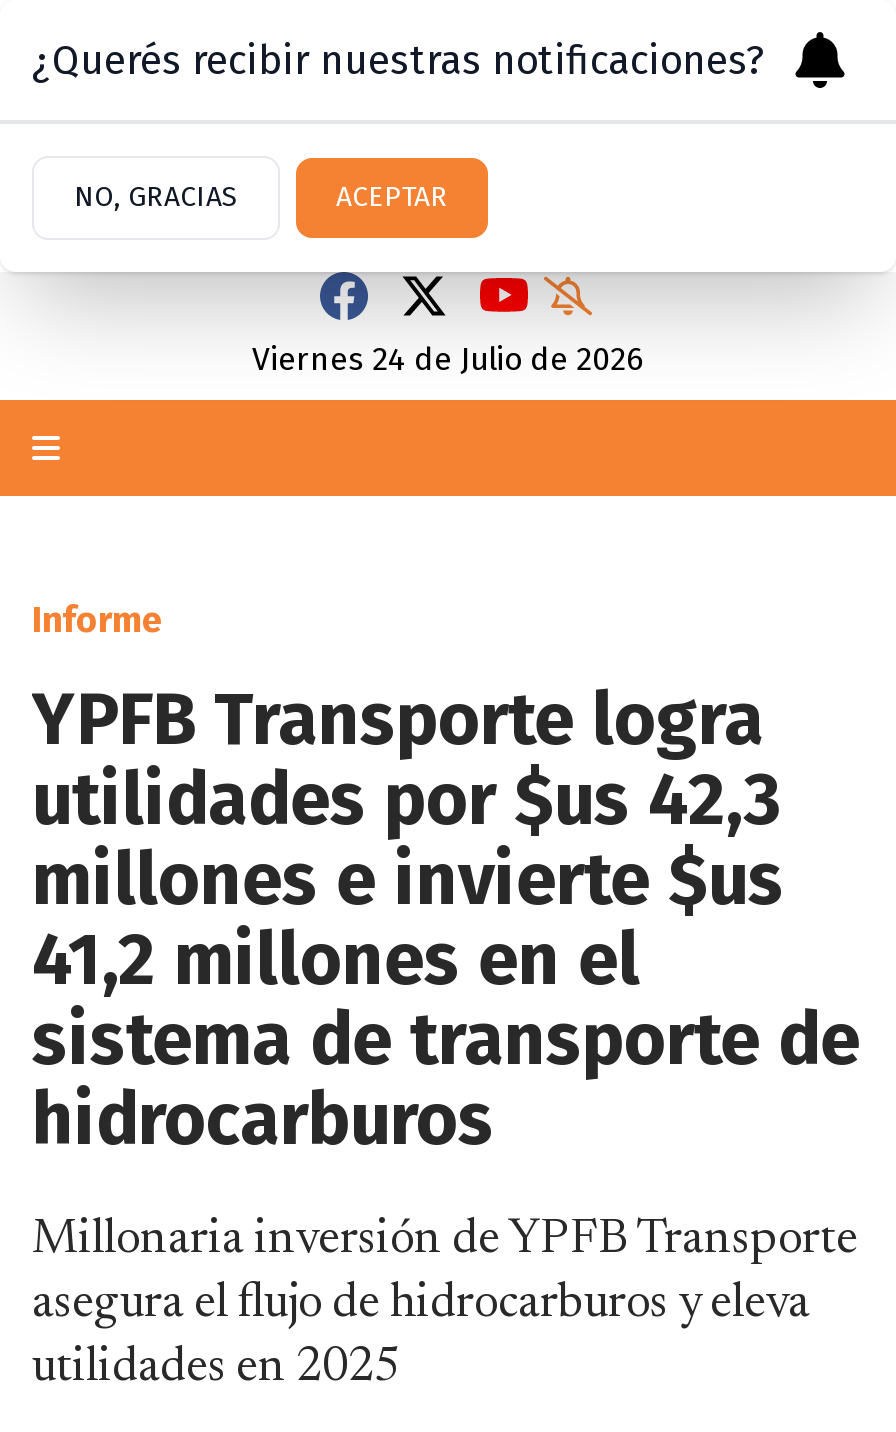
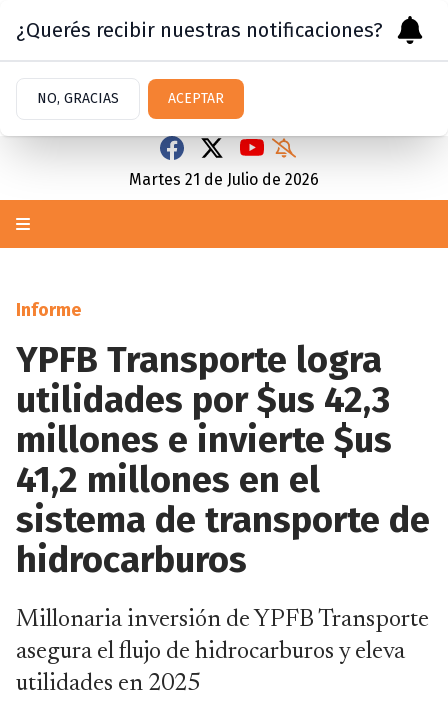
[252,340,644,378] Viernes 24 de Julio de 2026 -> [129,170,319,189] Martes 21 de Julio de 2026

